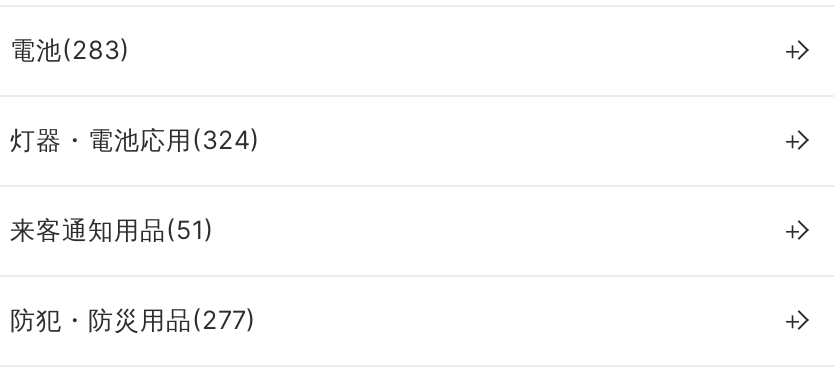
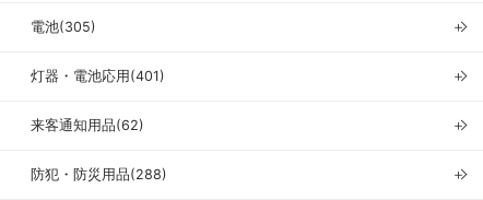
[10,36,130,66] 電池(283) -> [31,19,96,35] 電池(305)
[10,126,260,156] 灯器・電池応用(324) -> [31,68,165,85] 灯器・電池応用(401)
[10,216,214,246] 来客通知用品(51) -> [31,117,144,134] 来客通知用品(62)
[10,306,256,336] 防犯・防災用品(277) -> [31,167,167,183] 防犯・防災用品(288)

